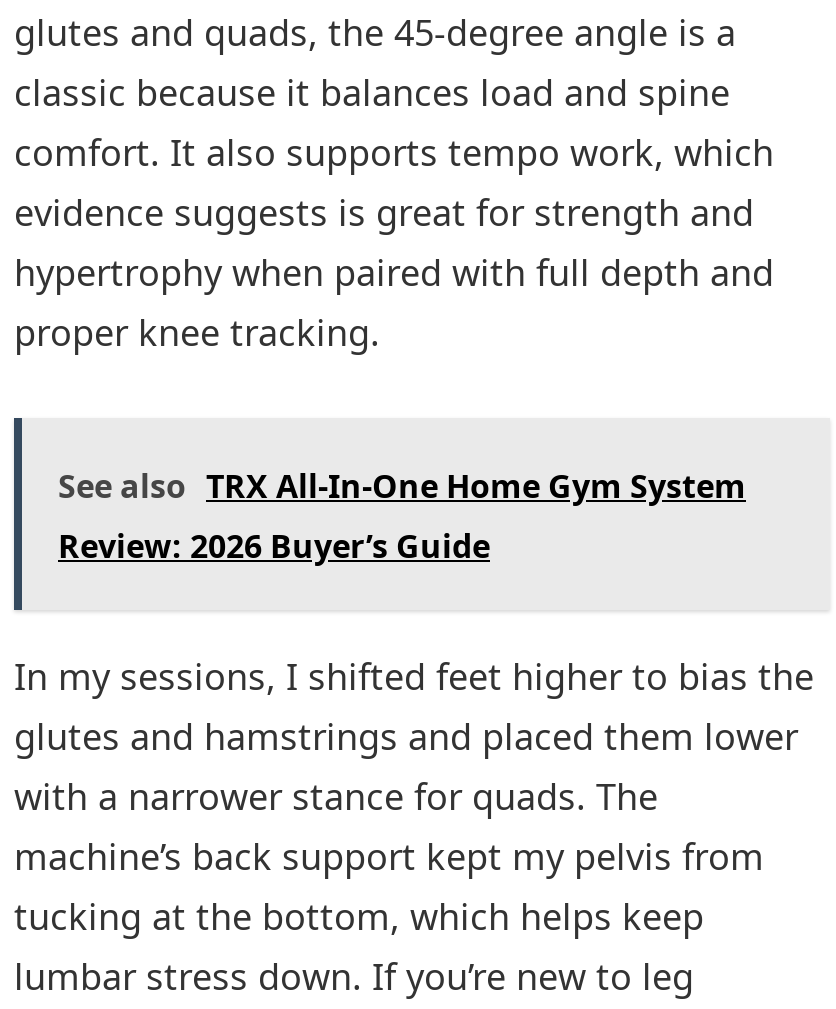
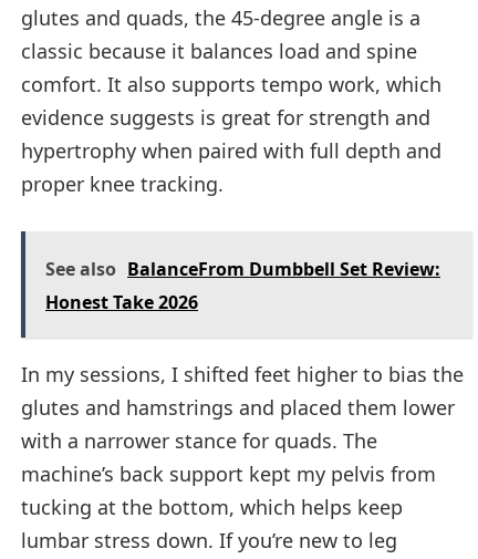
[58,464,746,568] See also TRX All-In-One Home Gym System | Review: 2026 Buyer’s Guide -> [45,257,440,314] See also BalanceFrom Dumbbell Set Review: | Honest Take 2026

